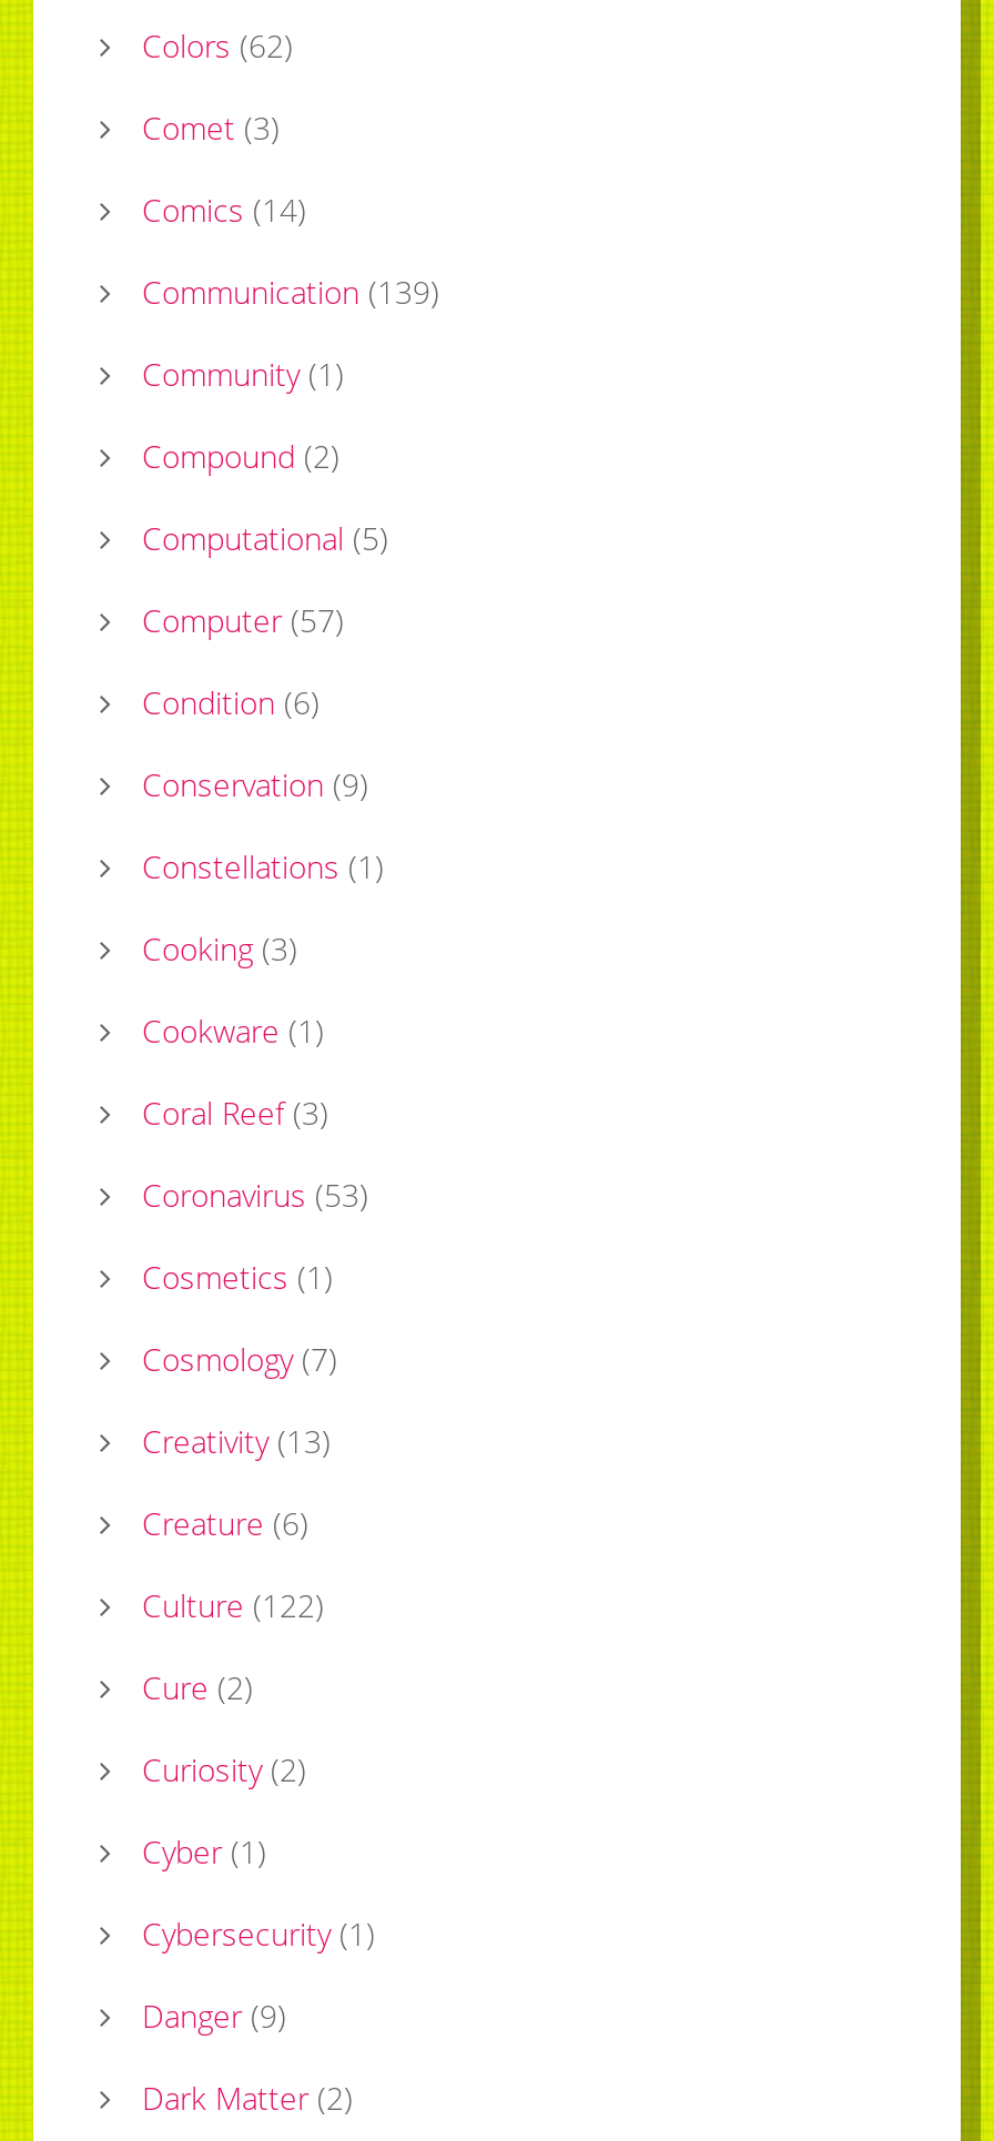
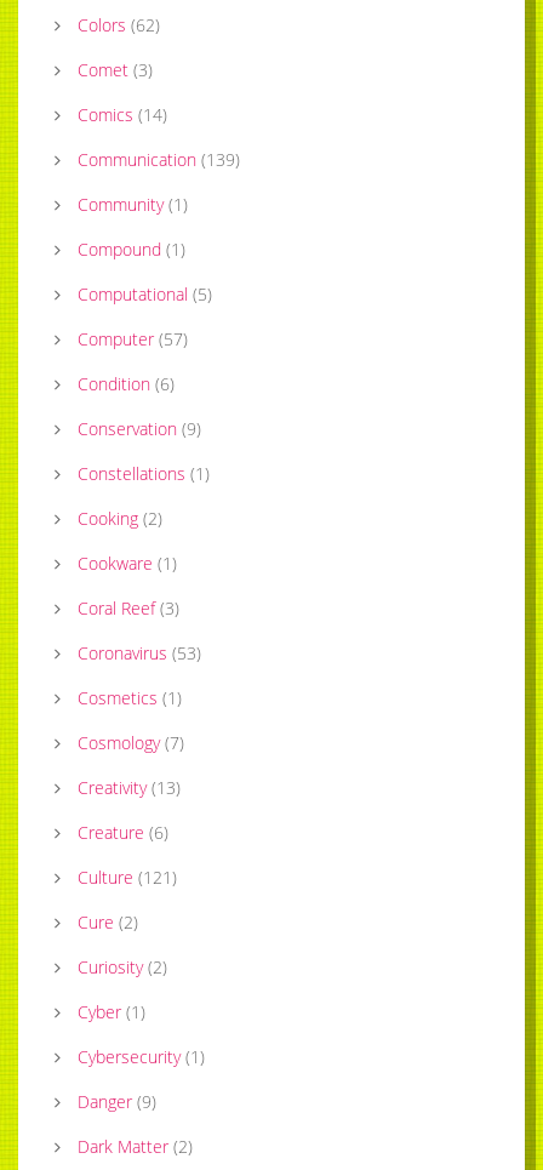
[142,435,339,477] Compound (2) -> [78,238,185,261] Compound (1)
[142,928,297,970] Cooking (3) -> [78,507,162,530] Cooking (2)
[142,1584,324,1626] Culture (122) -> [78,866,177,889] Culture (121)

